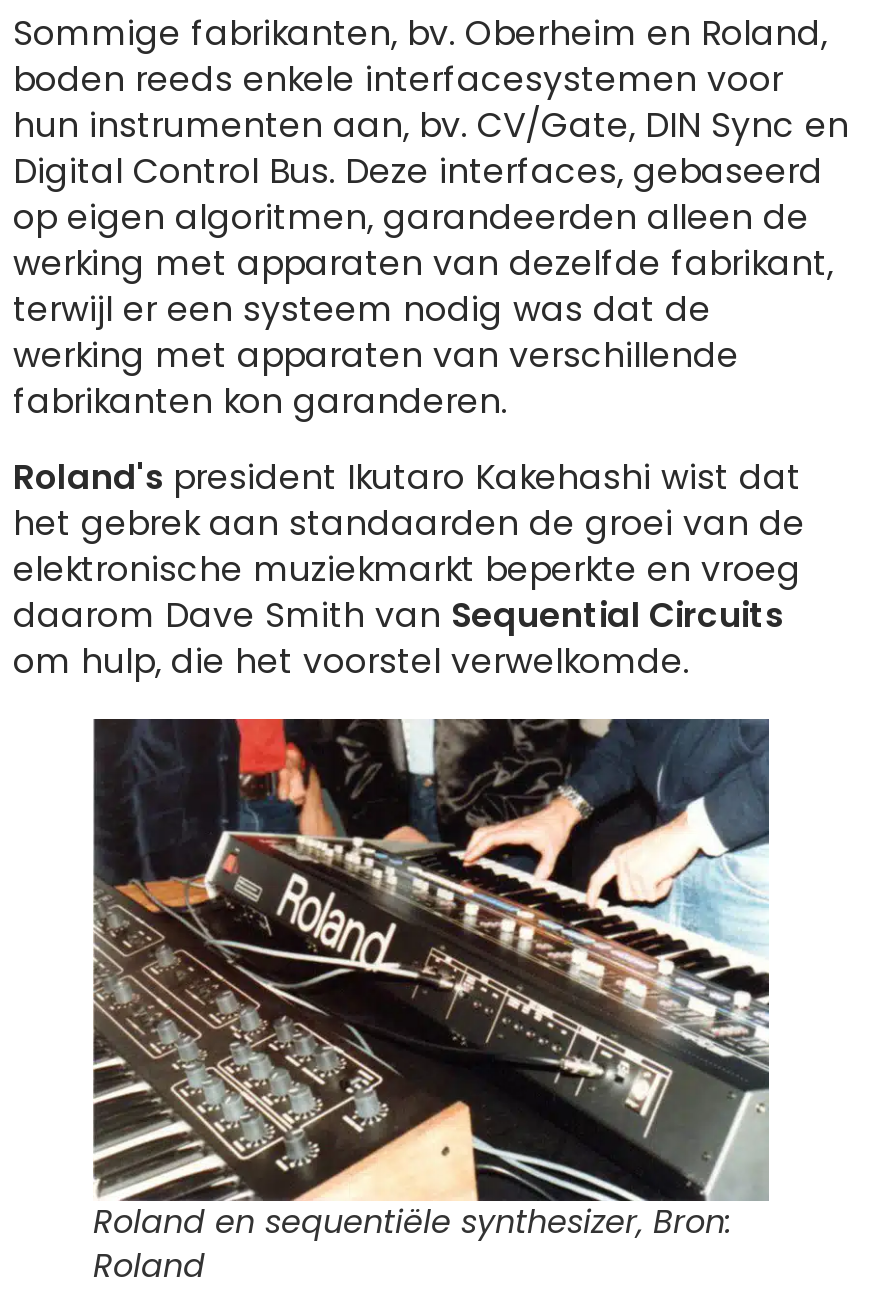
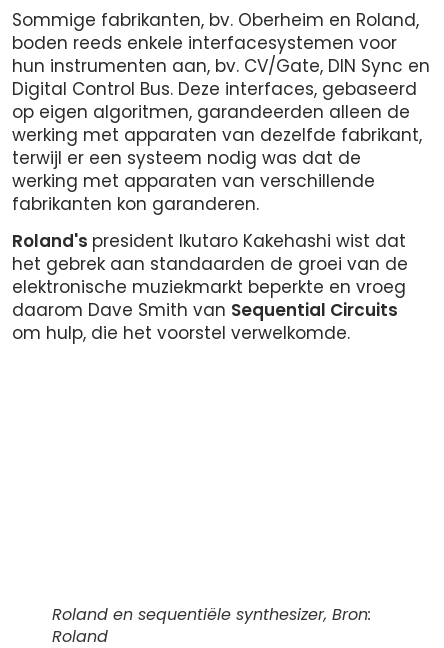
[91,716,771,1202] [image] -> none

